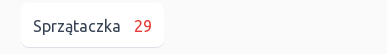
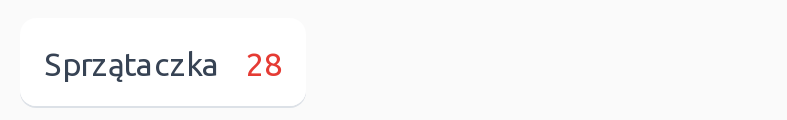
[33,17,152,35] Sprzątaczka 29 -> [44,46,282,82] Sprzątaczka 28

